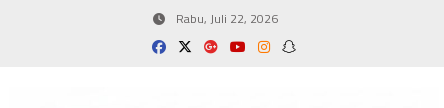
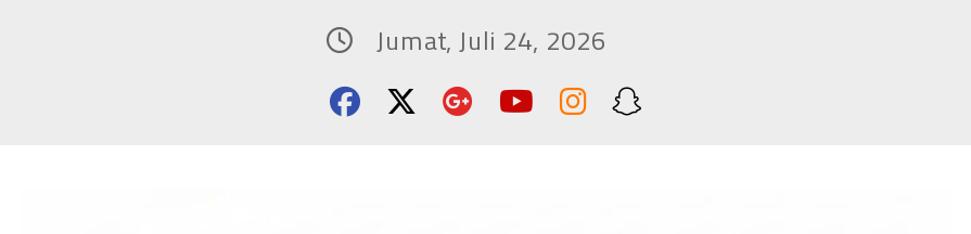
[172,9,277,28] Rabu, Juli 22, 2026 -> [370,19,606,61] Jumat, Juli 24, 2026

